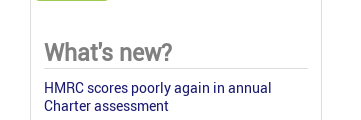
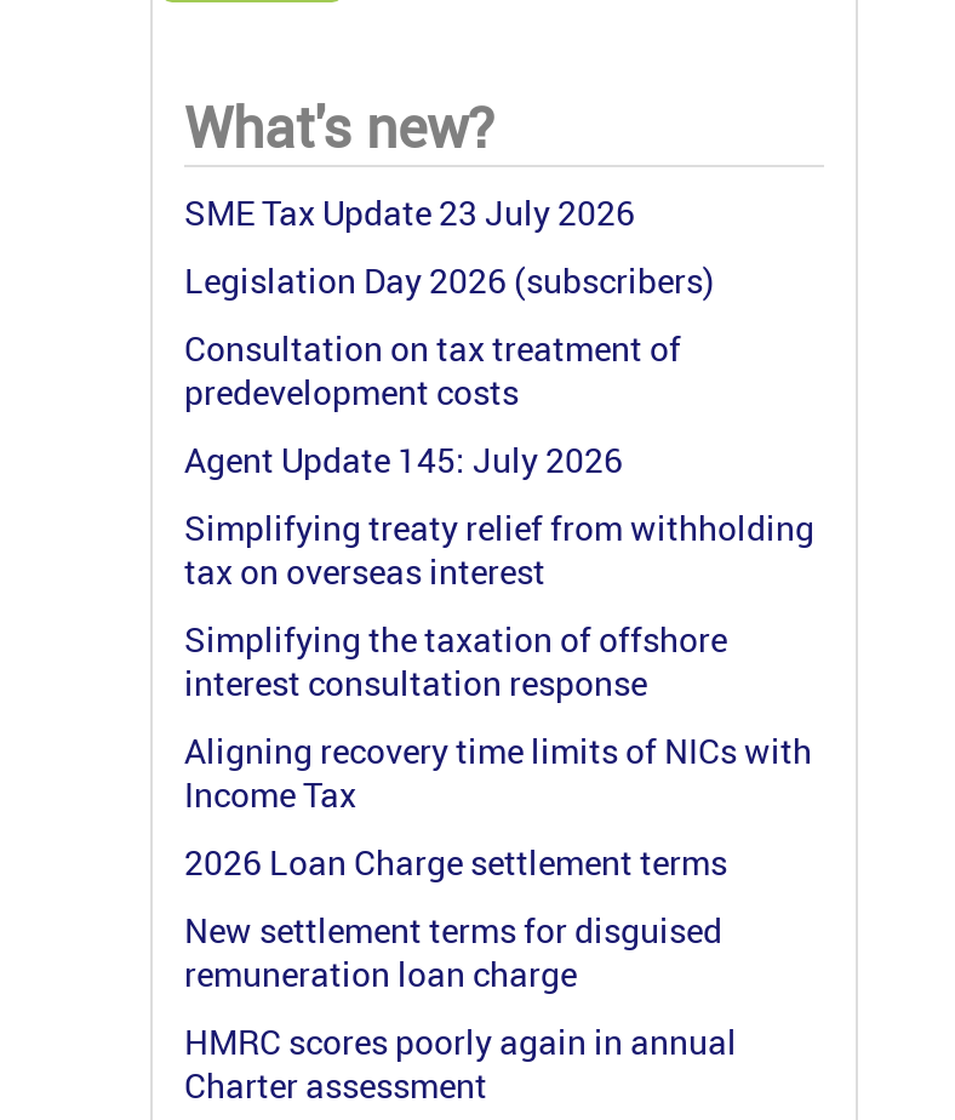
none -> [184,188,814,995] SME Tax Update 23 July 2026 | Legislation Day 2026 (subscribers) | Consultation on tax treatment of | predevelopment costs | Agent Update 145: July 2026 | Simplifying treaty relief from withholding | tax on overseas interest | Simplifying the taxation of offshore | interest consultation response | Aligning recovery time limits of NICs with | Income Tax | 2026 Loan Charge settlement terms | New settlement terms for disguised | remuneration loan charge

